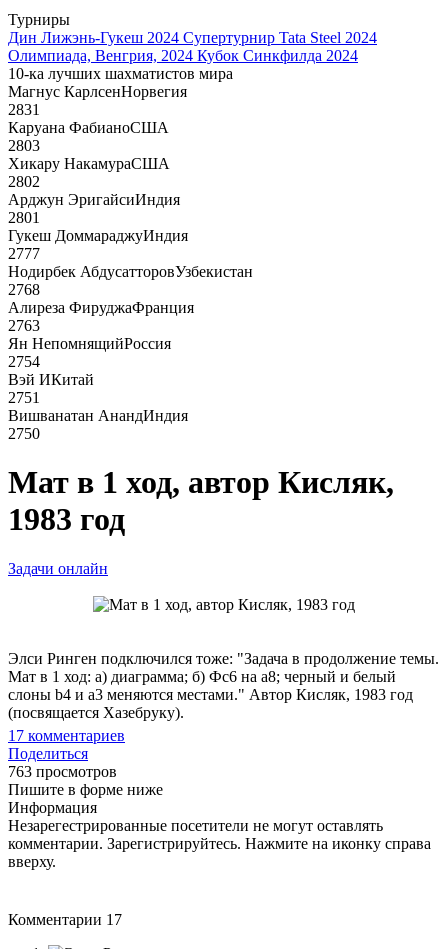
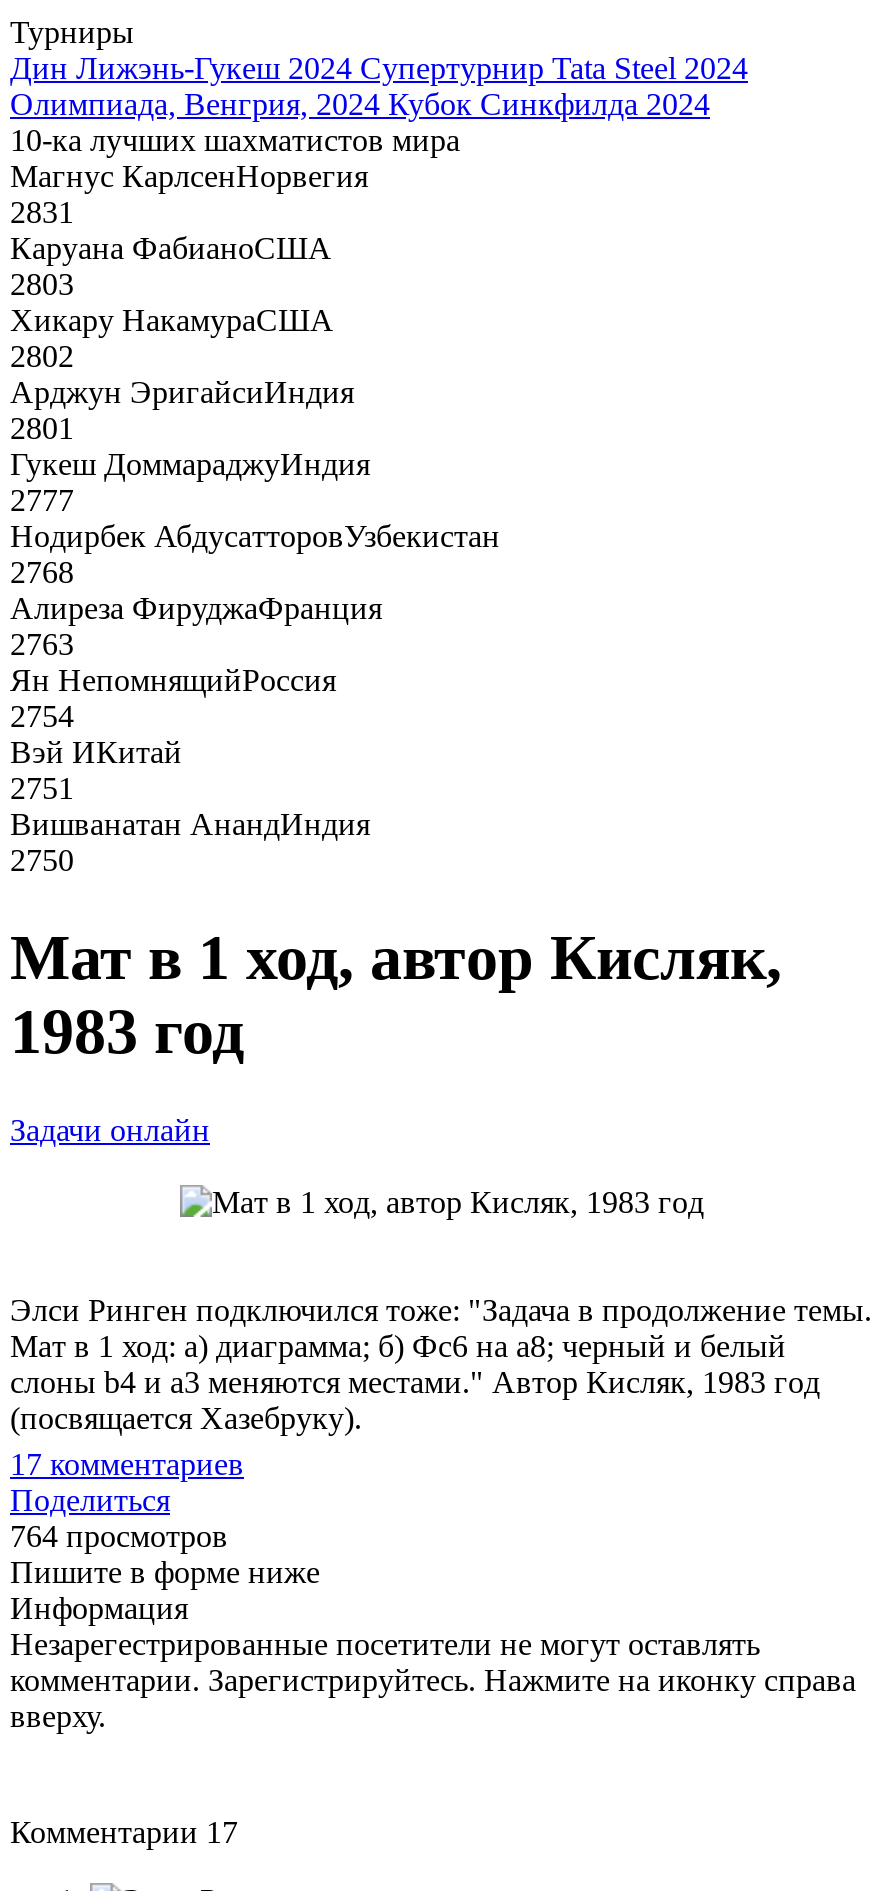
[8,763,117,780] 763 просмотров -> [10,1519,228,1553] 764 просмотров

